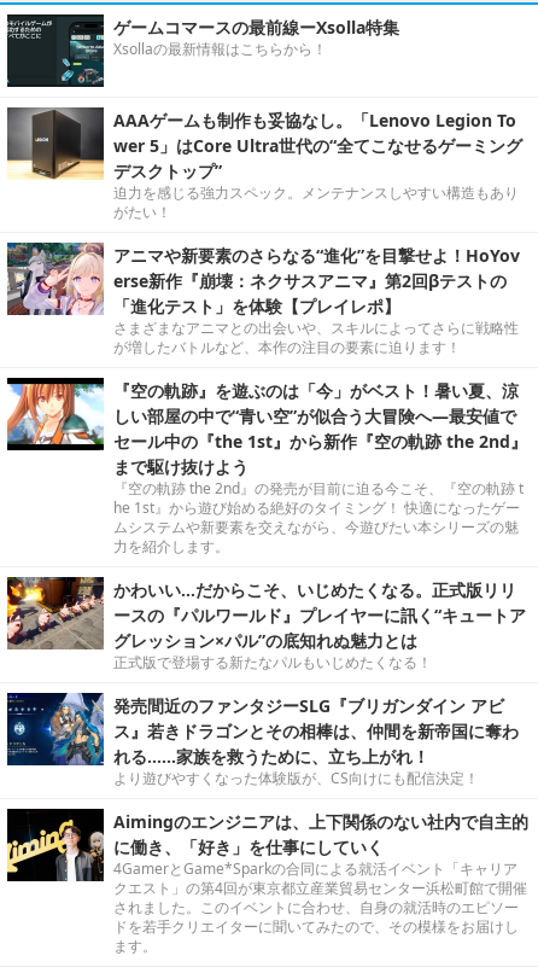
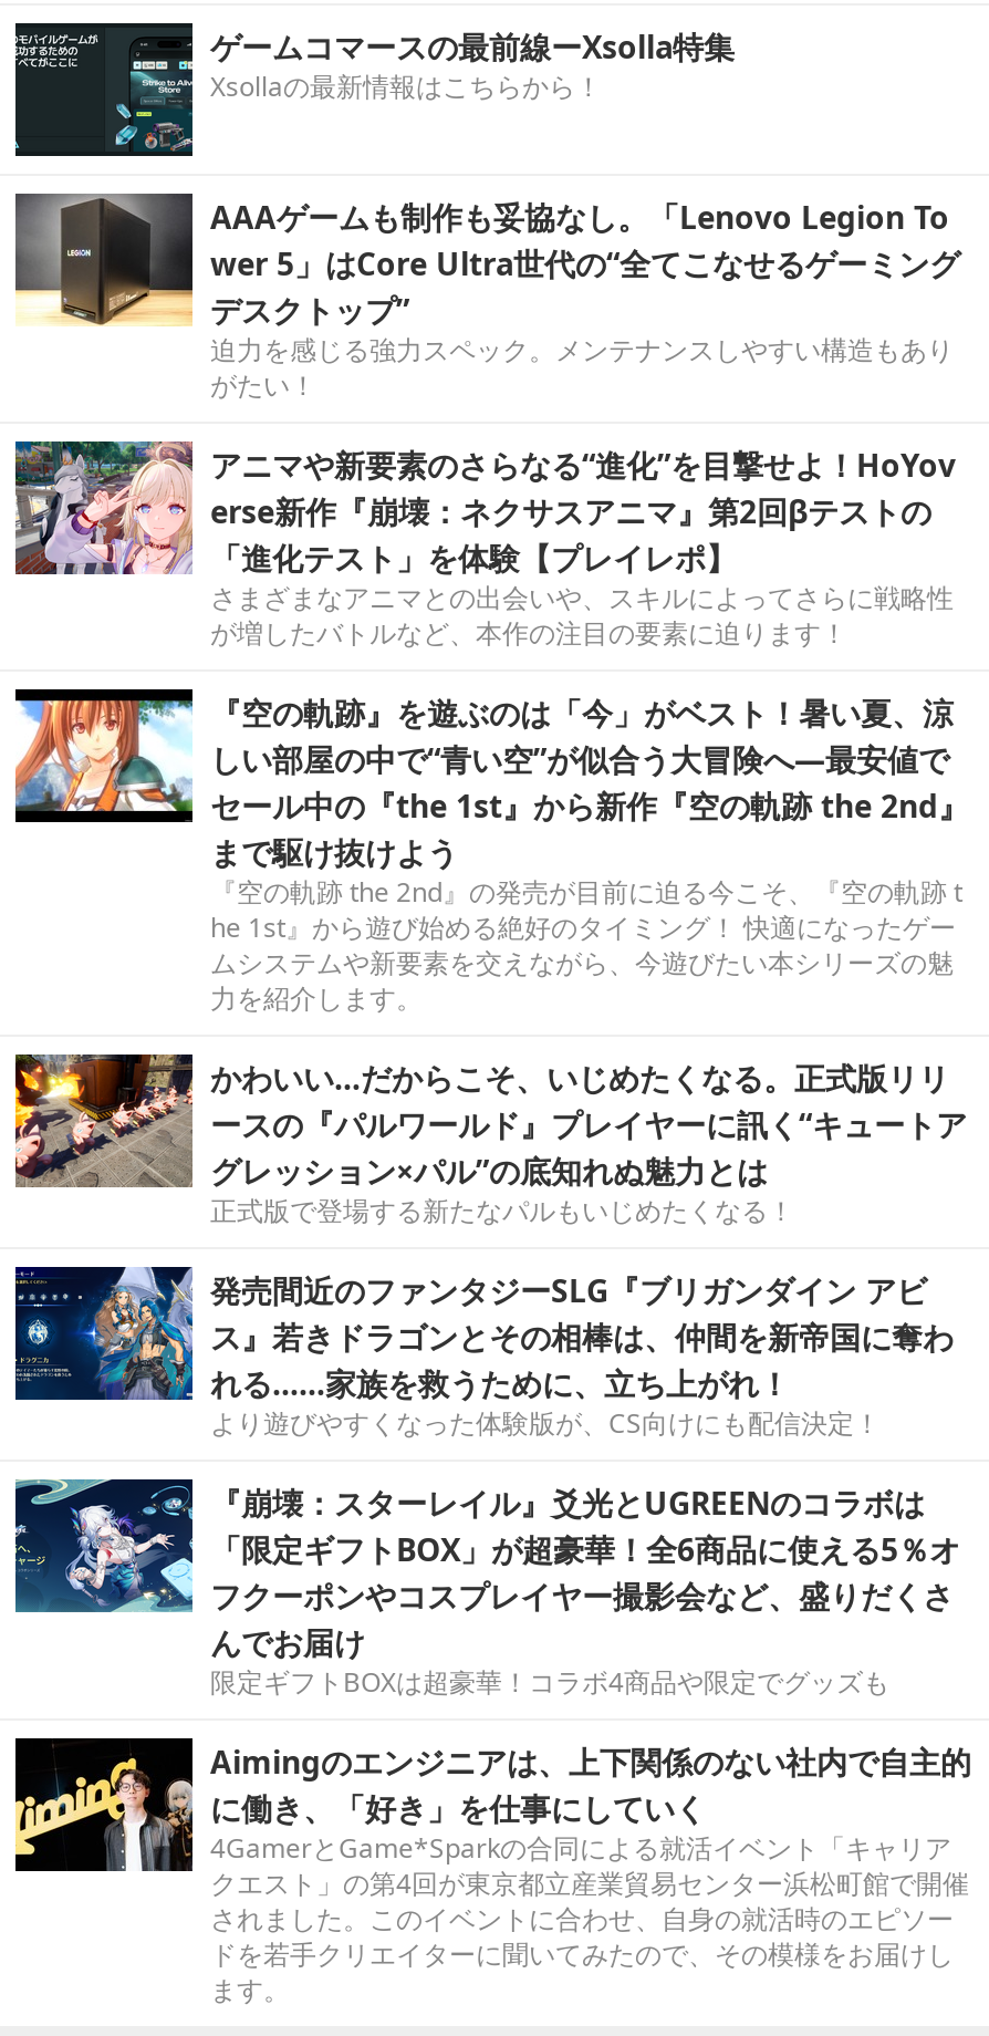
none -> [13,1477,960,1701] [image] | 『崩壊：スターレイル』爻光とUGREENのコラボは | 「限定ギフトBOX」が超豪華！全6商品に使える5％オ | フクーポンやコスプレイヤー撮影会など、盛りだくさ | んでお届け | 限定ギフトBOXは超豪華！コラボ4商品や限定でグッズも

